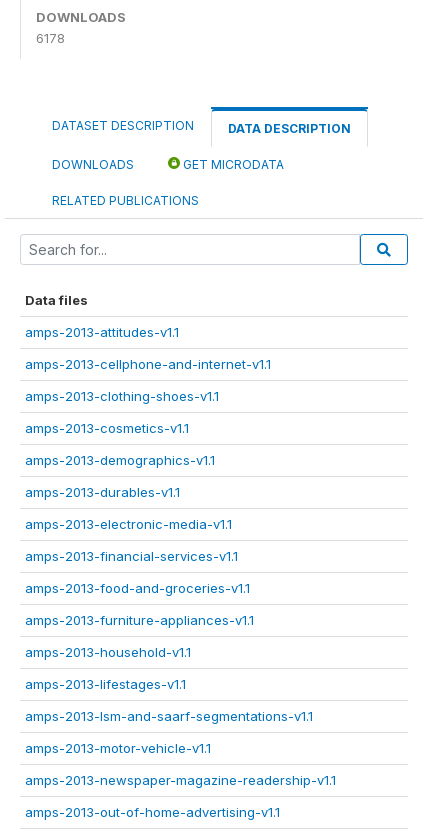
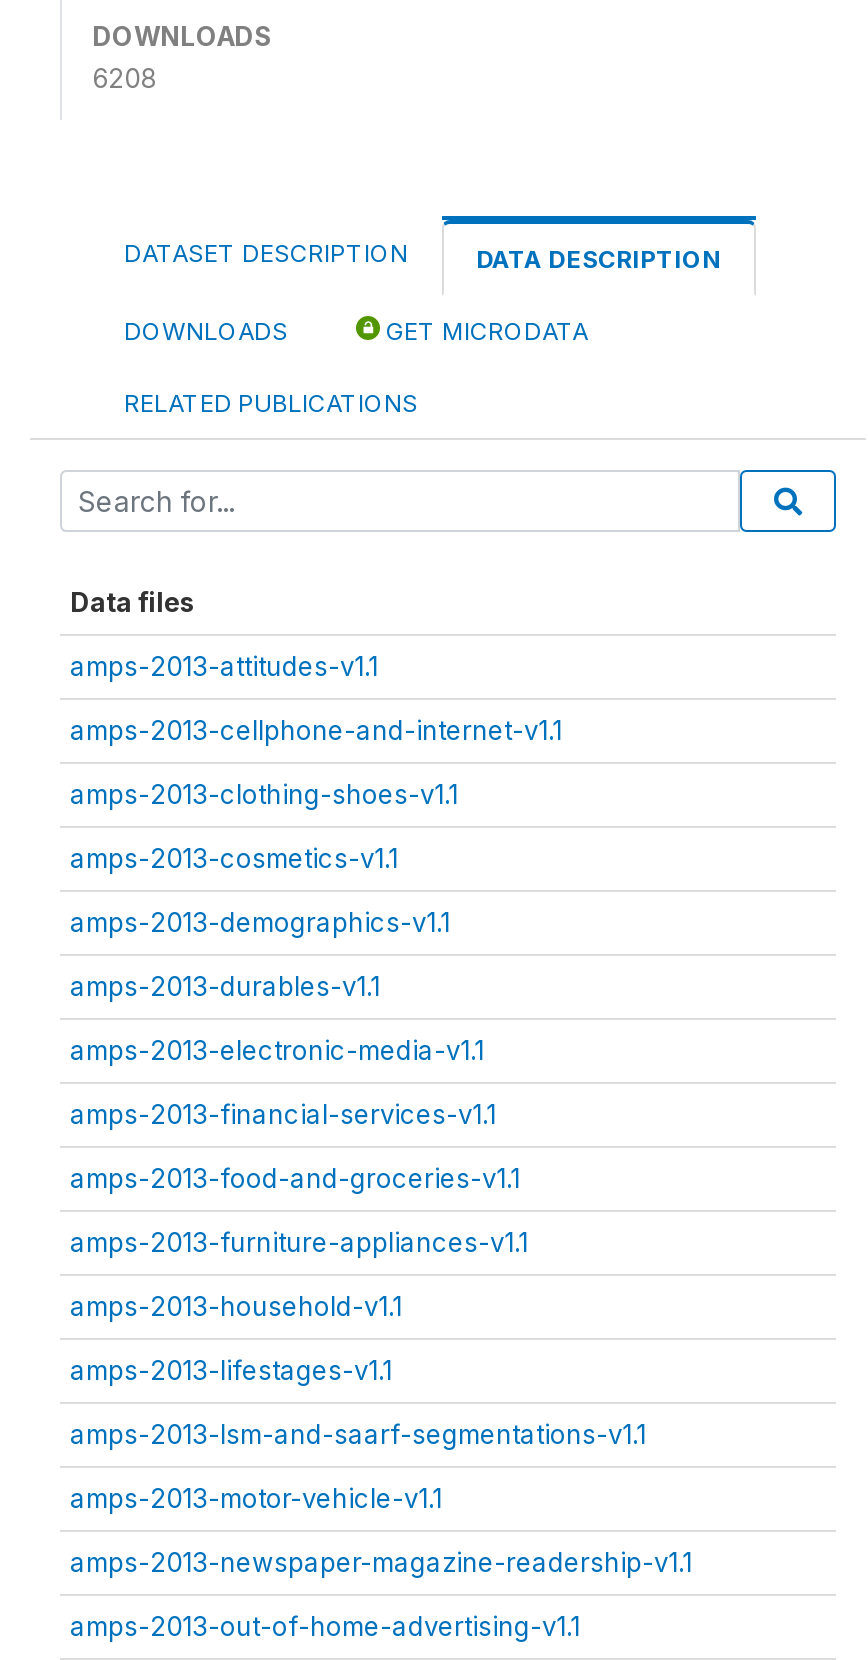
[36,30,65,46] 6178 -> [92,62,156,94] 6208

